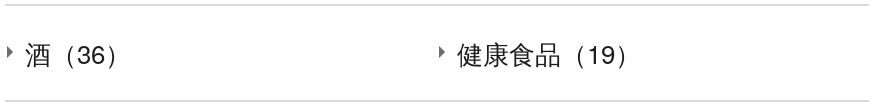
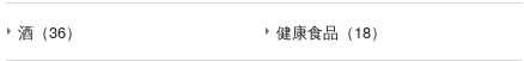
[457,33,641,71] 健康食品（19） -> [276,20,386,43] 健康食品（18）

